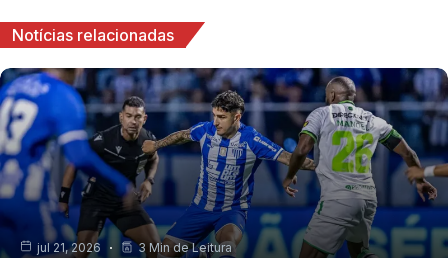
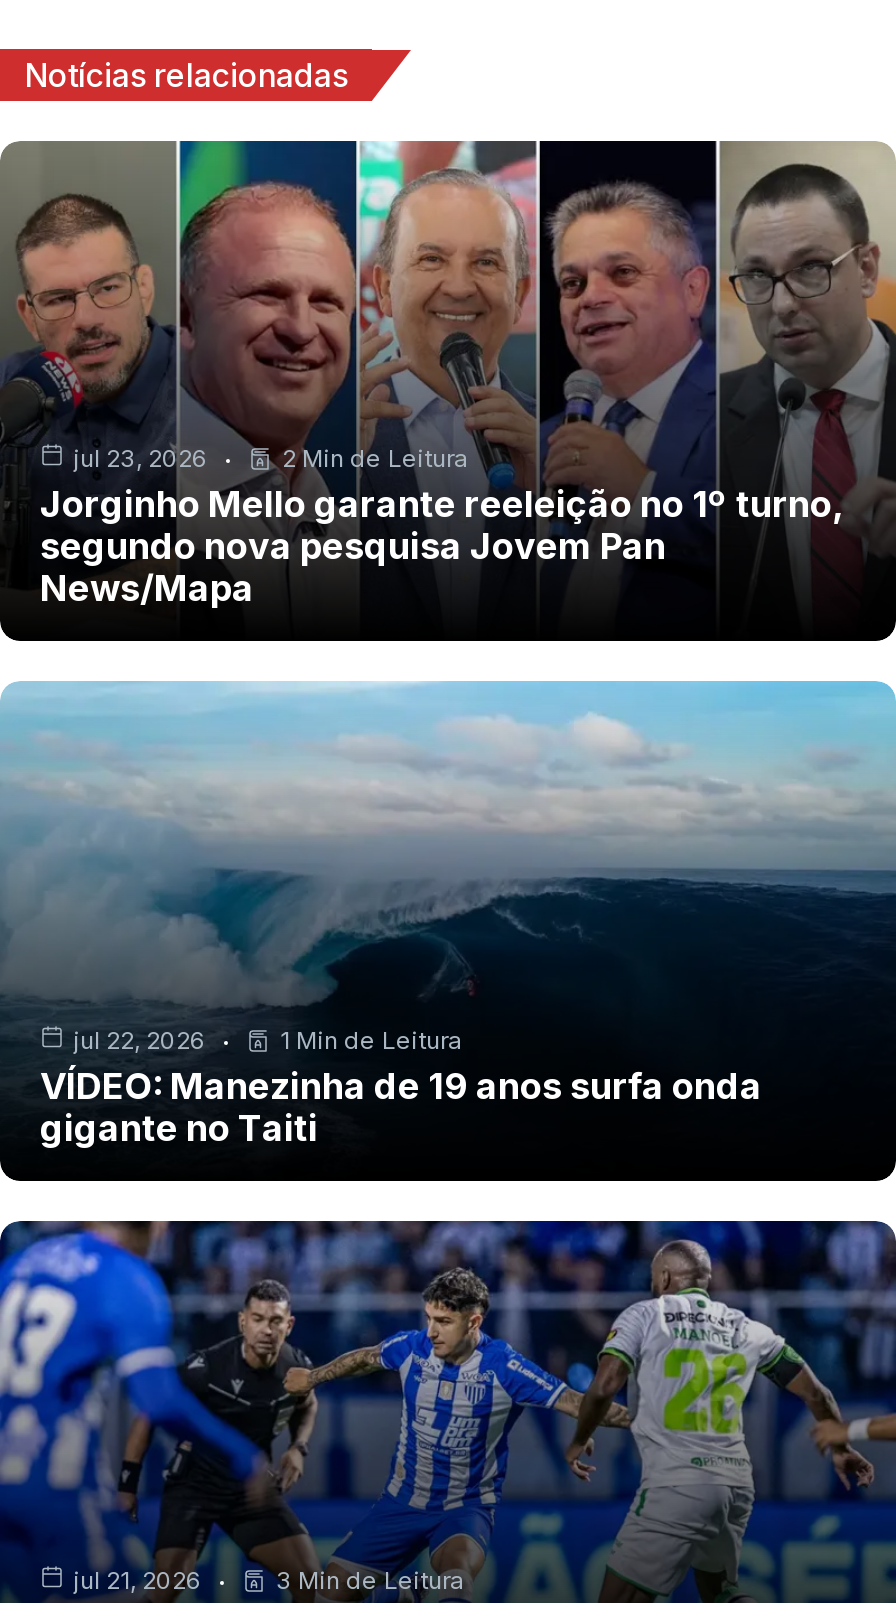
none -> [6,139,890,643] [image] | jul 23, 2026 | 2 Min de Leitura | Jorginho Mello garante reeleição no 1º turno, | segundo nova pesquisa Jovem Pan | News/Mapa
none -> [6,679,890,1183] [image] | jul 22, 2026 | 1 Min de Leitura | VÍDEO: Manezinha de 19 anos surfa onda | gigante no Taiti

